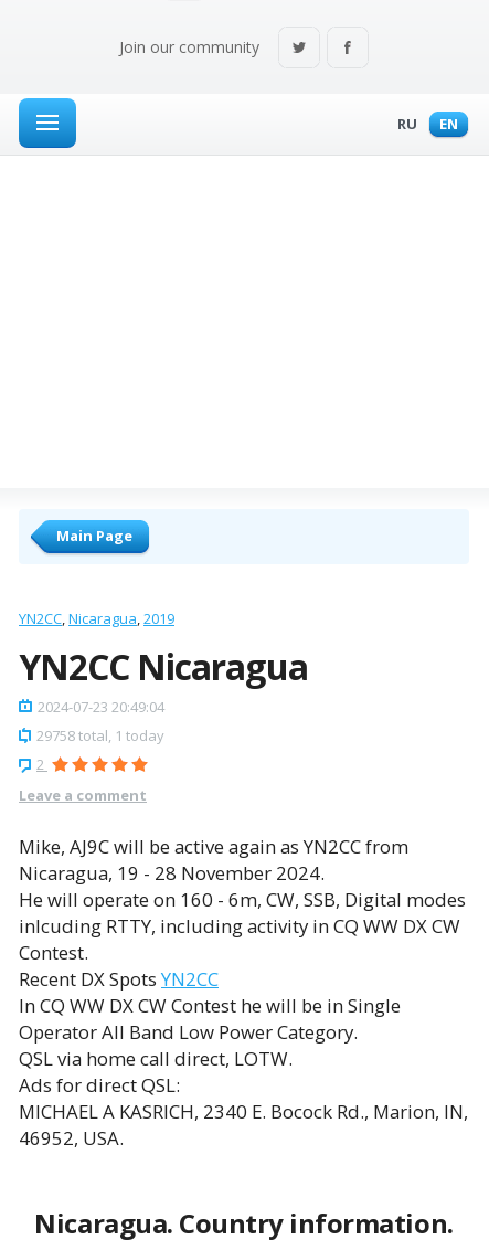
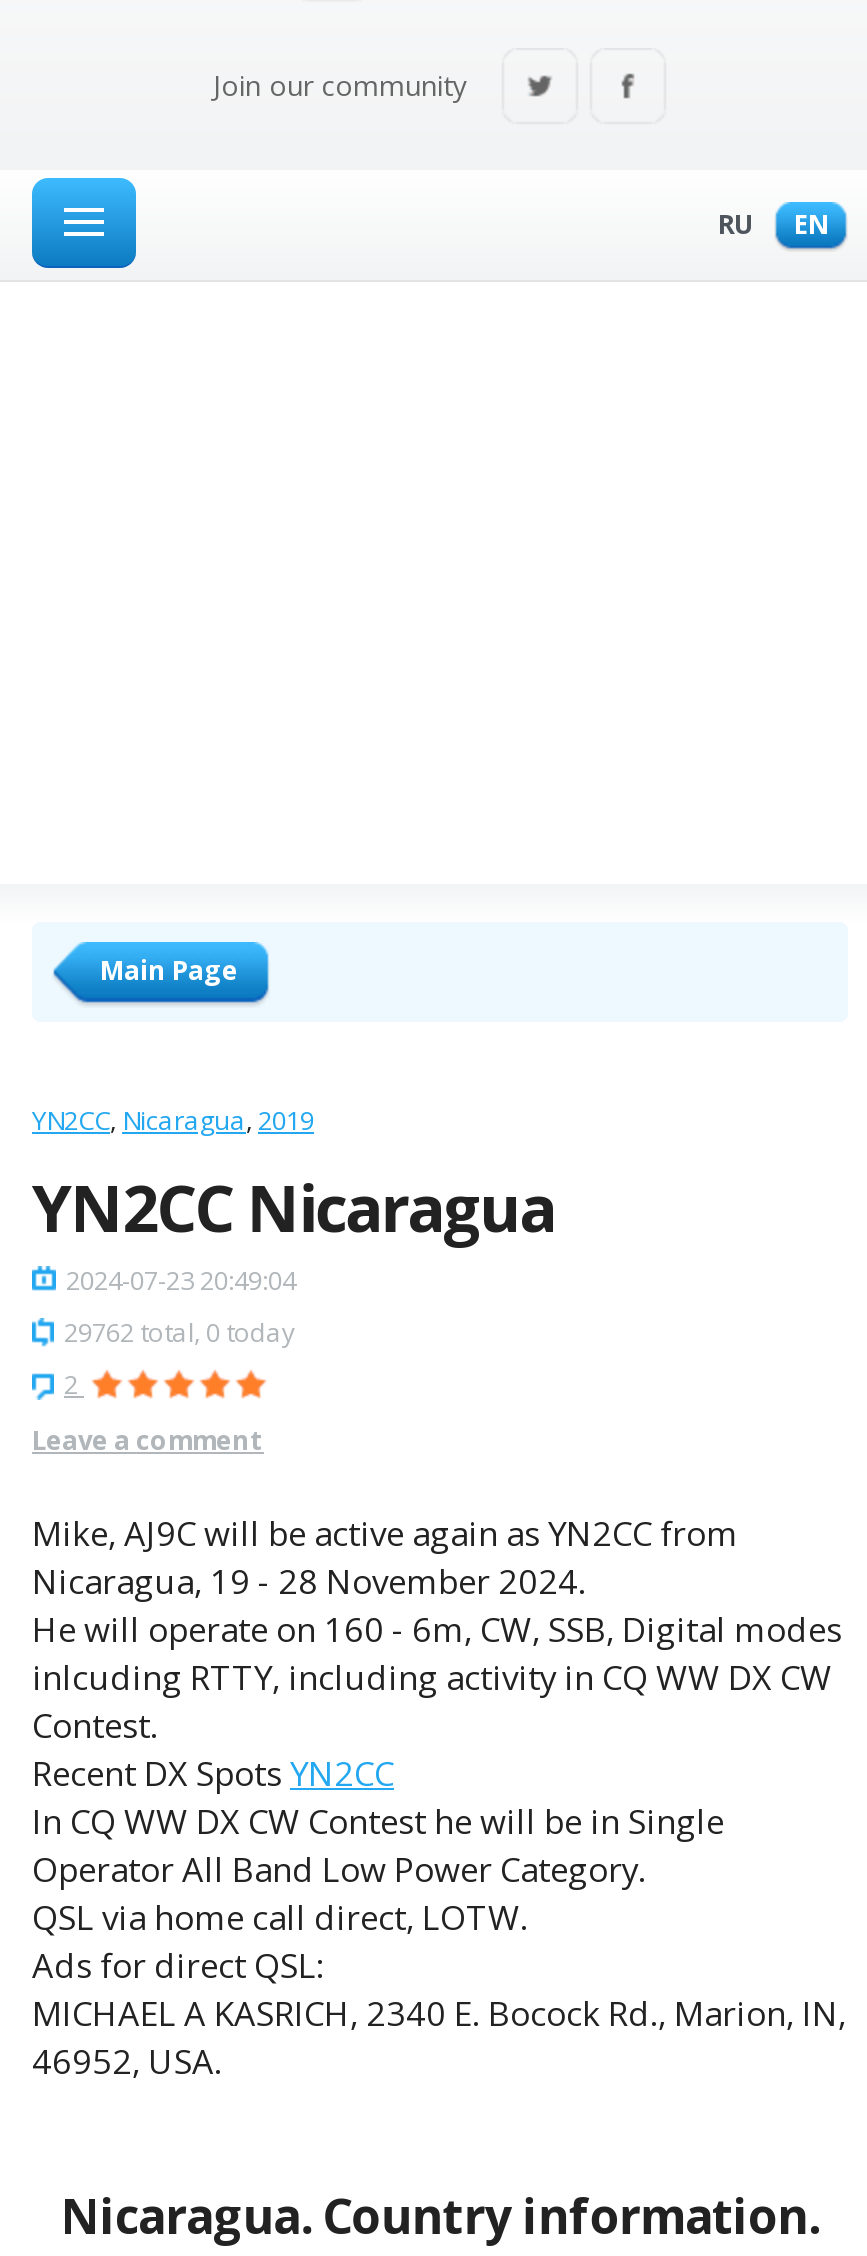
[36,725,164,745] 29758 total, 1 today -> [64,1314,296,1350] 29762 total, 0 today

